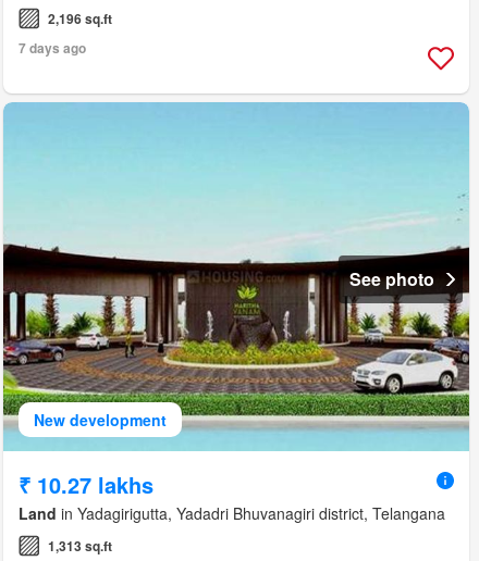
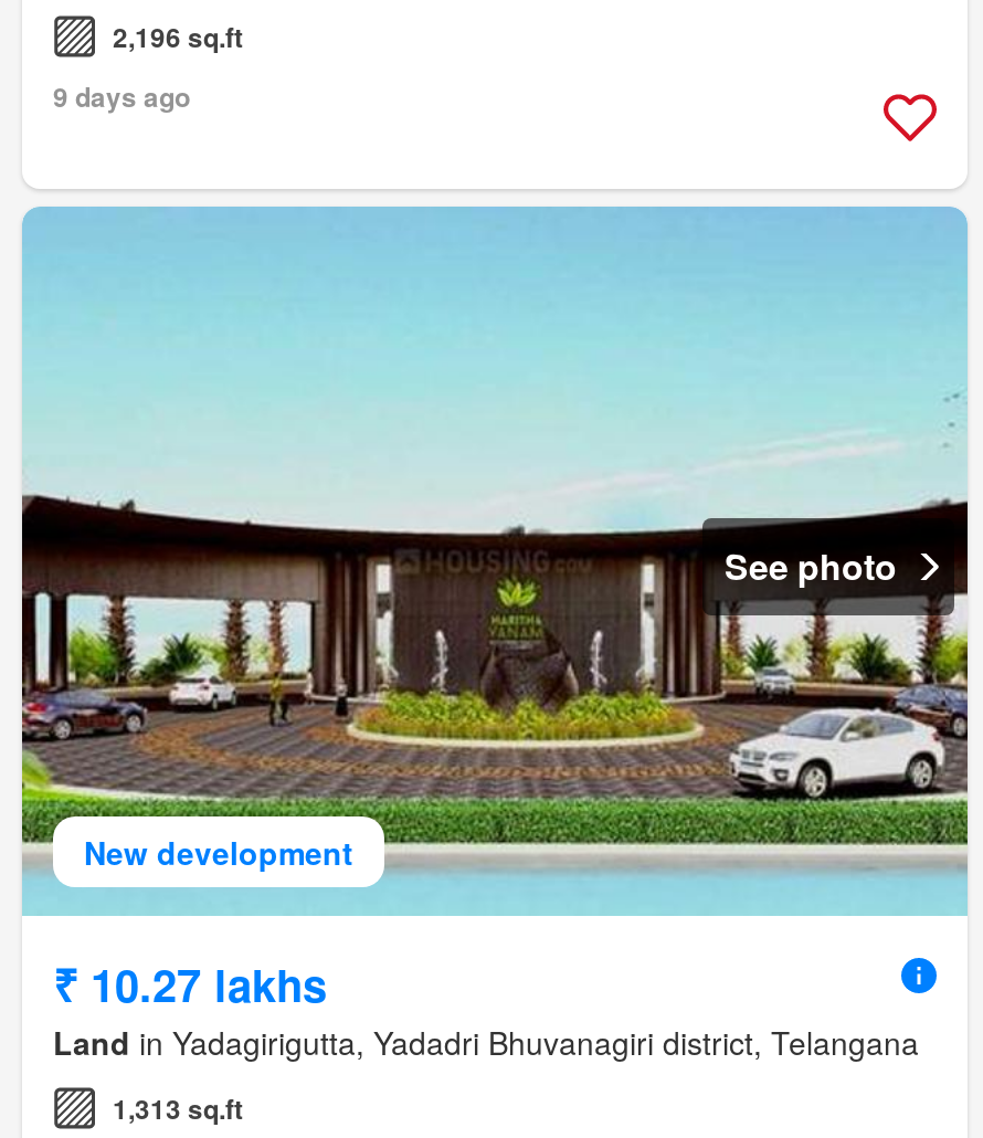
[19,38,86,57] 7 days ago -> [53,76,190,115] 9 days ago

